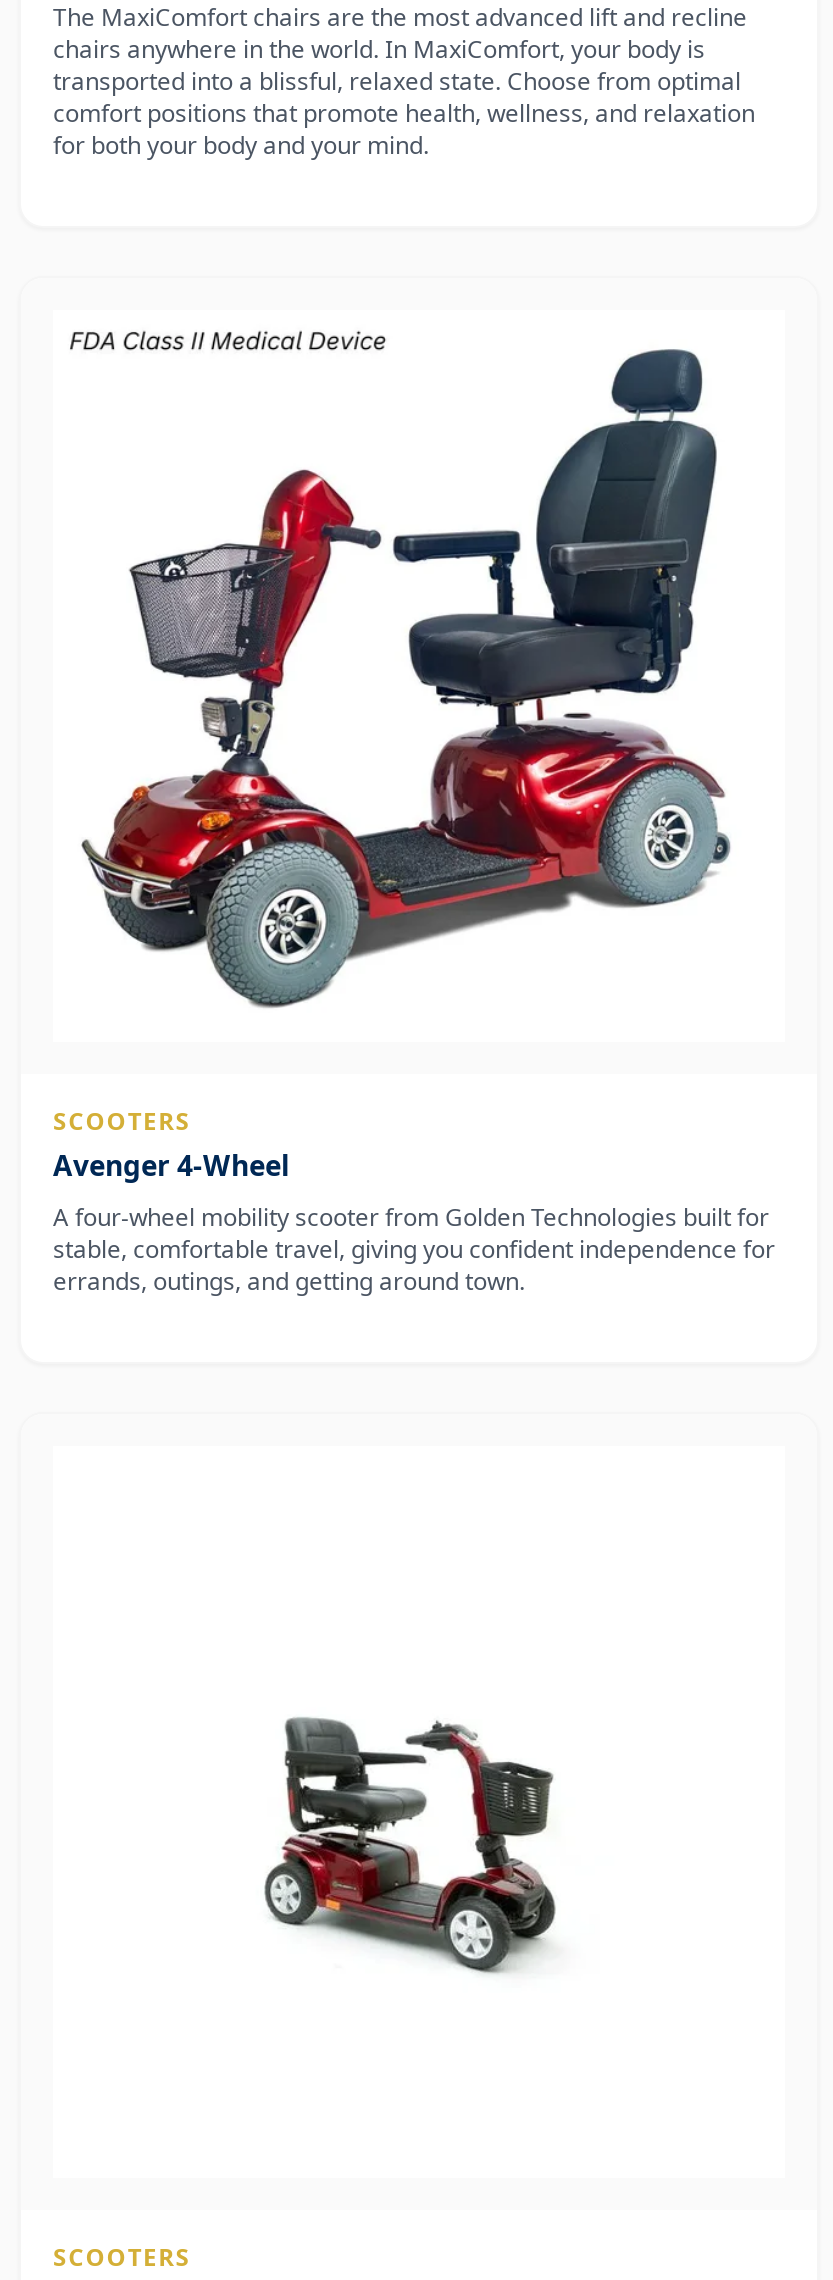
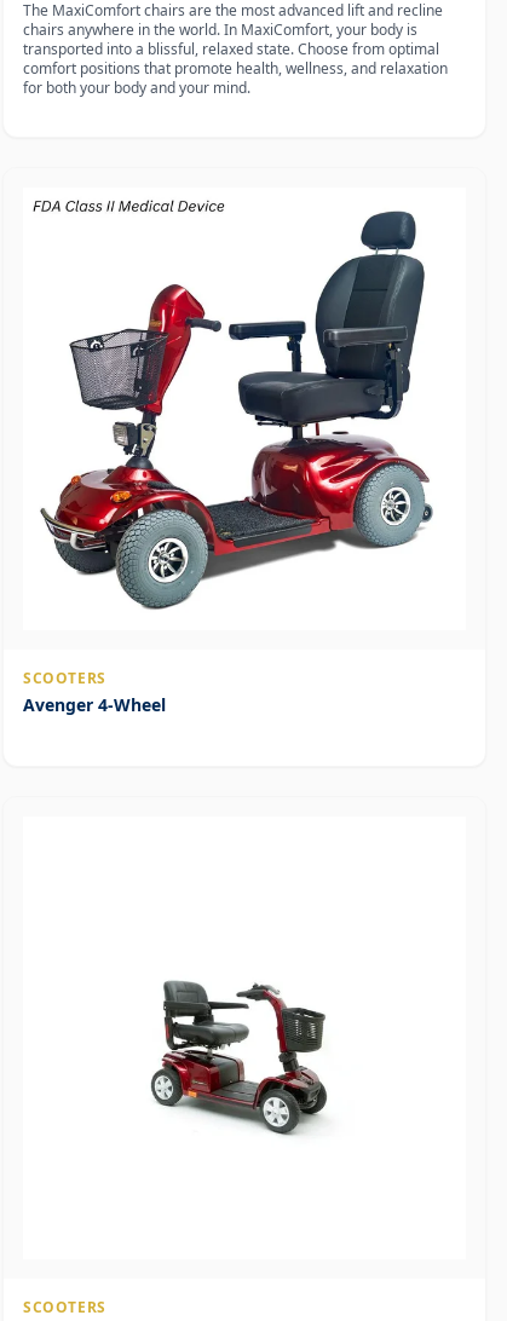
[53,1200,775,1298] A four-wheel mobility scooter from Golden Technologies built for | stable, comfortable travel, giving you confident independence for | errands, outings, and getting around town. -> none

